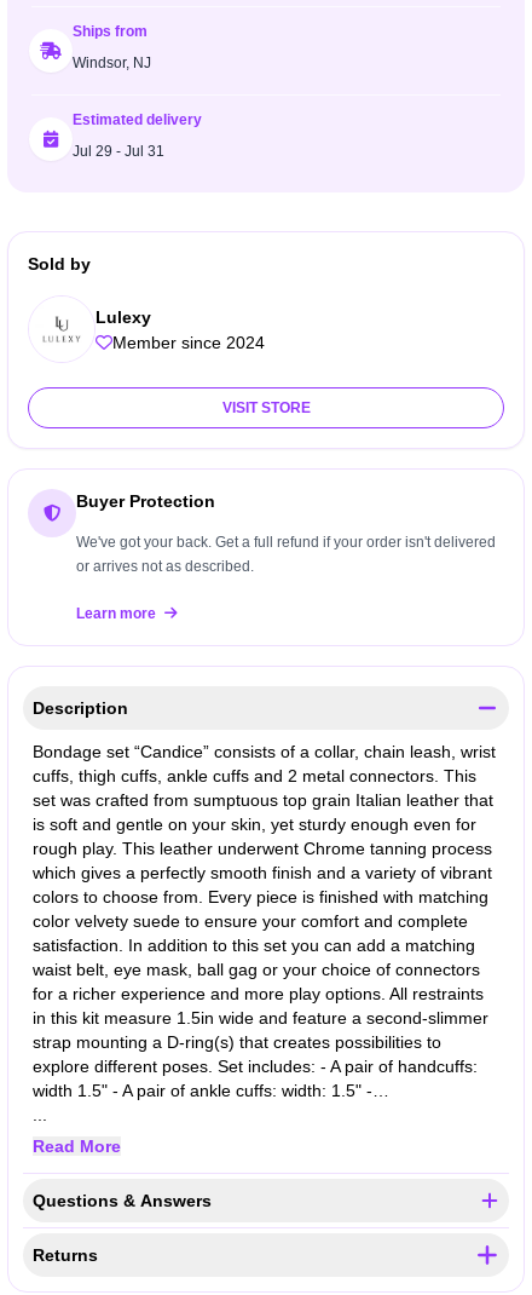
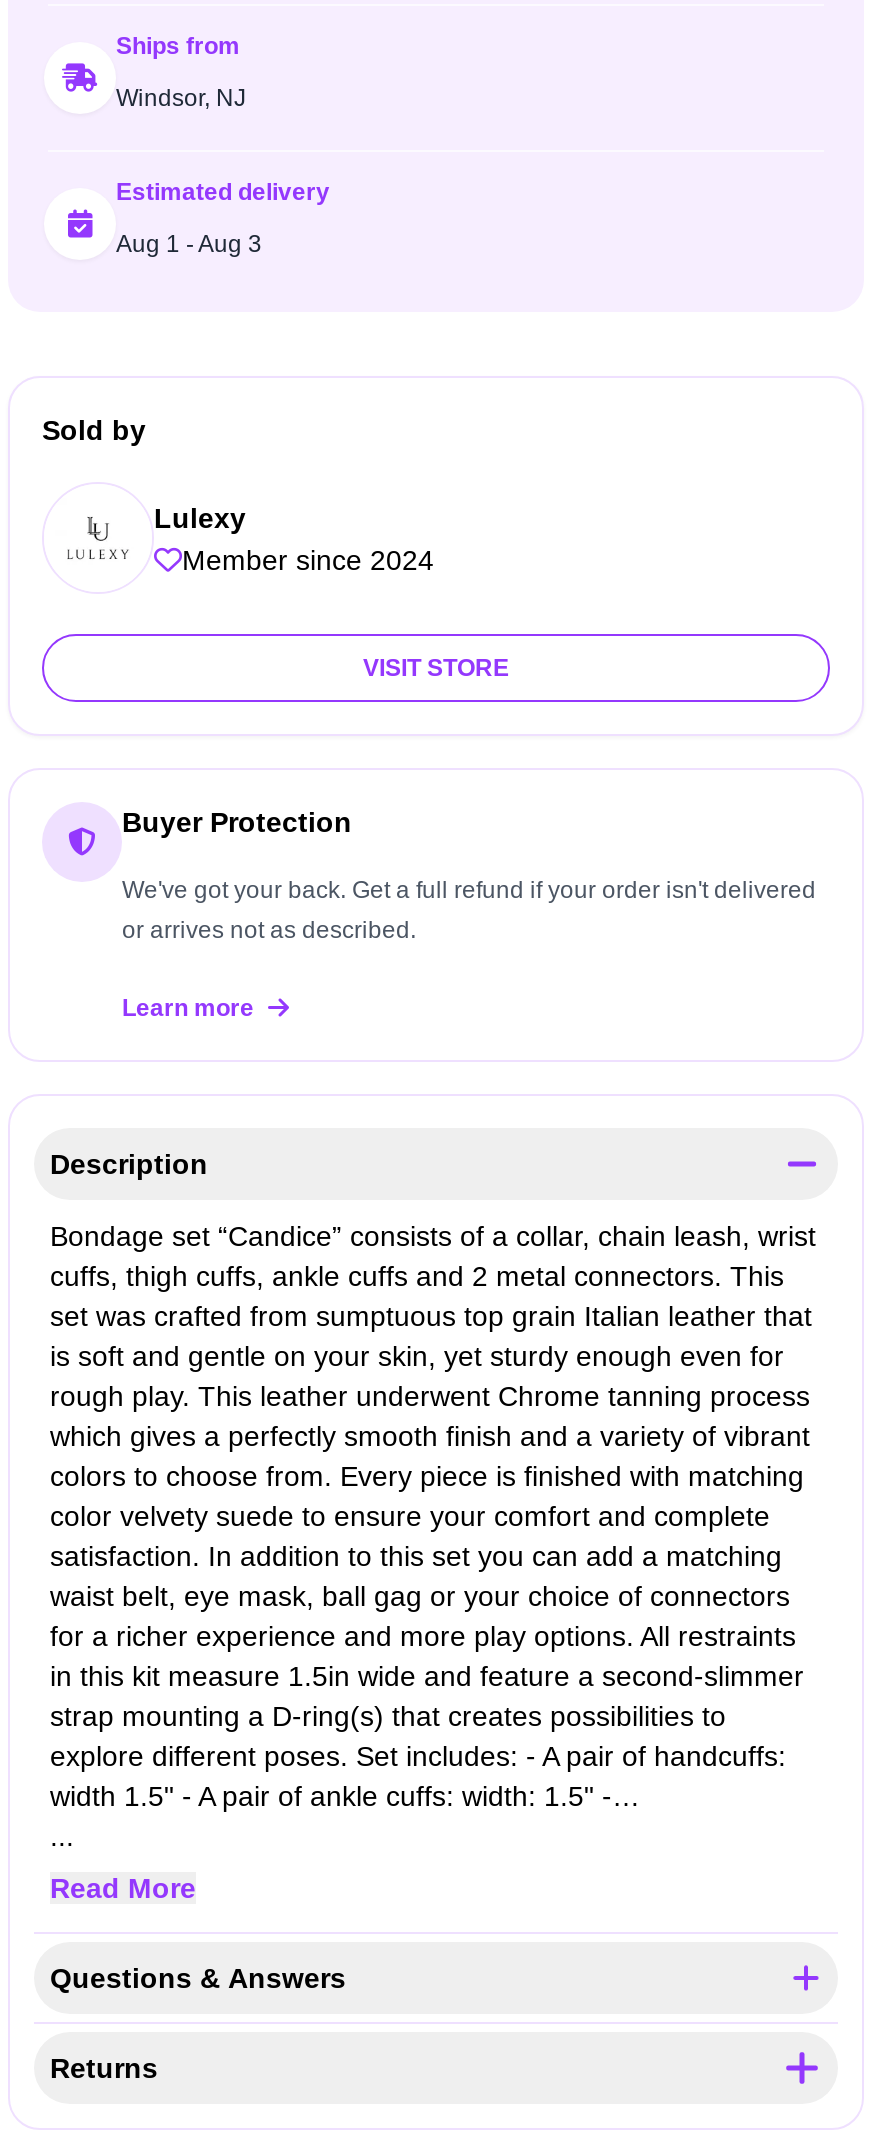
[73,143,164,160] Jul 29 - Jul 31 -> [116,231,262,259] Aug 1 - Aug 3

